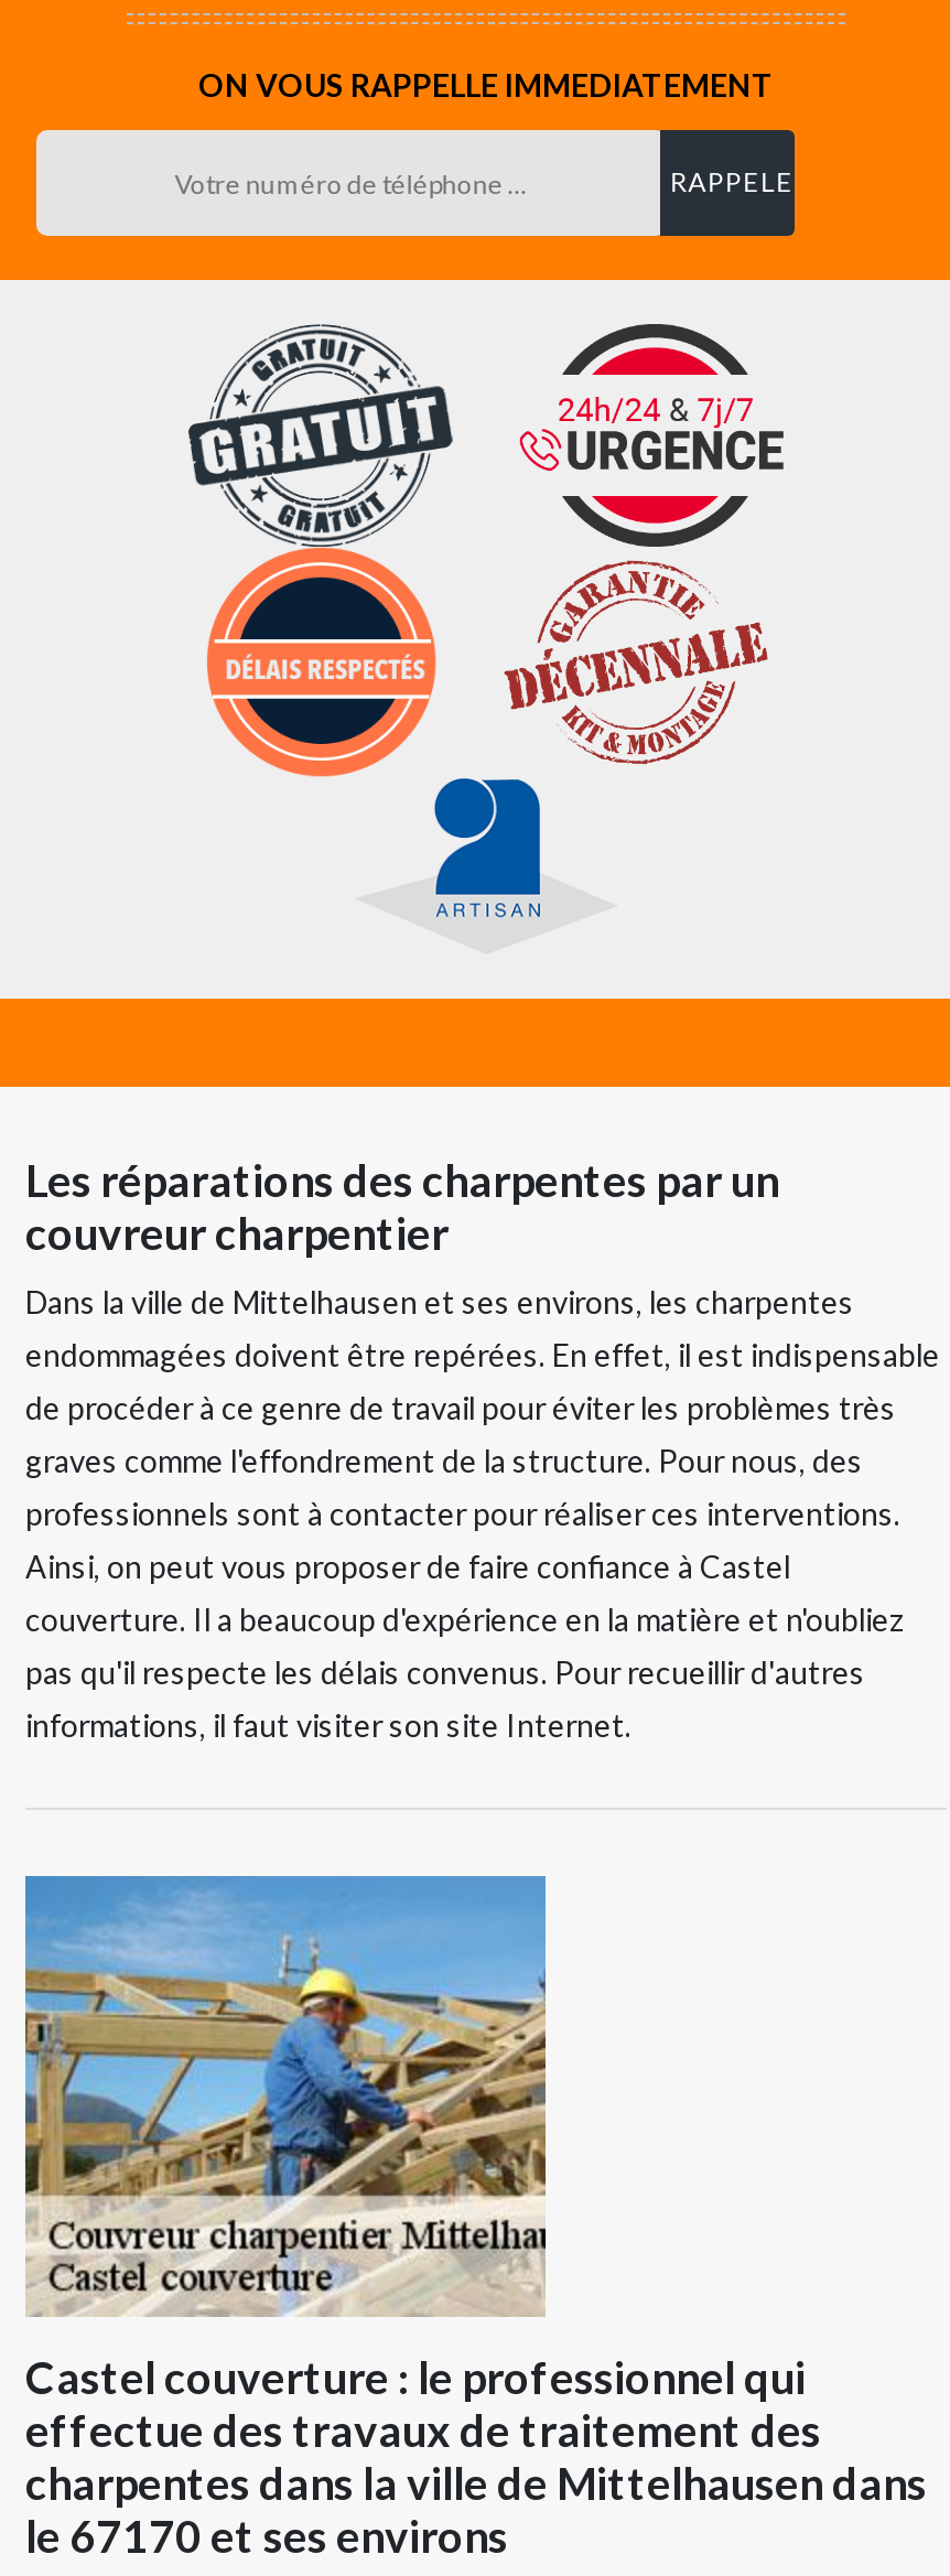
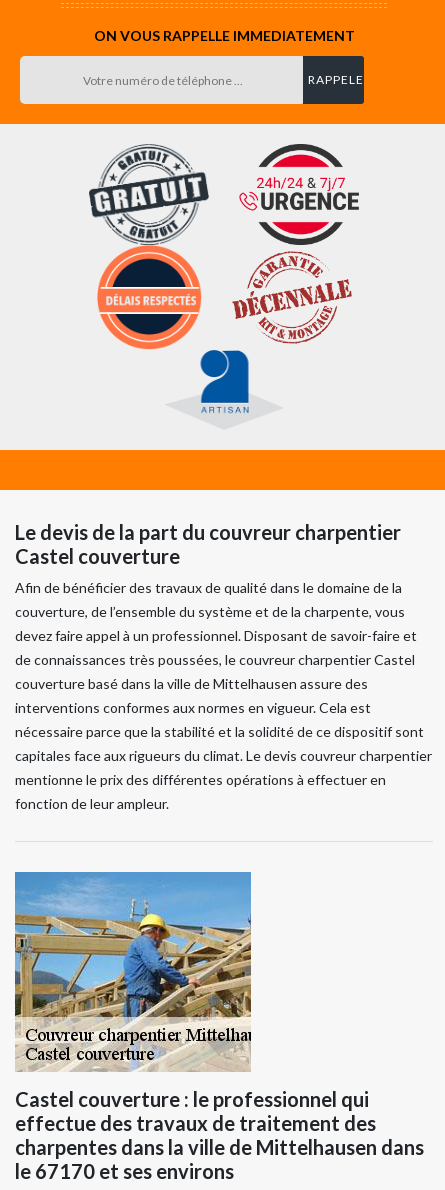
[25,1153,779,1259] Les réparations des charpentes par un | couvreur charpentier -> [15,520,401,568] Le devis de la part du couvreur charpentier | Castel couverture
[25,1283,940,1744] Dans la ville de Mittelhausen et ses environs, les charpentes | endommagées doivent être repérées. En effet, il est indispensable | de procéder à ce genre de travail pour éviter les problèmes très | graves comme l'effondrement de la structure. Pour nous, des | professionnels sont à contacter pour réaliser ces interventions. | Ainsi, on peut vous proposer de faire confiance à Castel | couverture. Il a beaucoup d'expérience en la matière et n'oubliez | pas qu'il respecte les délais convenus. Pour recueillir d'autres | informations, il faut visiter son site Internet. -> [15,579,432,812] Afin de bénéficier des travaux de qualité dans le domaine de la | couverture, de l’ensemble du système et de la charpente, vous | devez faire appel à un professionnel. Disposant de savoir-faire et | de connaissances très poussées, le couvreur charpentier Castel | couverture basé dans la ville de Mittelhausen assure des | interventions conformes aux normes en vigueur. Cela est | nécessaire parce que la stabilité et la solidité de ce dispositif sont | capitales face aux rigueurs du climat. Le devis couvreur charpentier | mentionne le prix des différentes opérations à effectuer en | fonction de leur ampleur.

